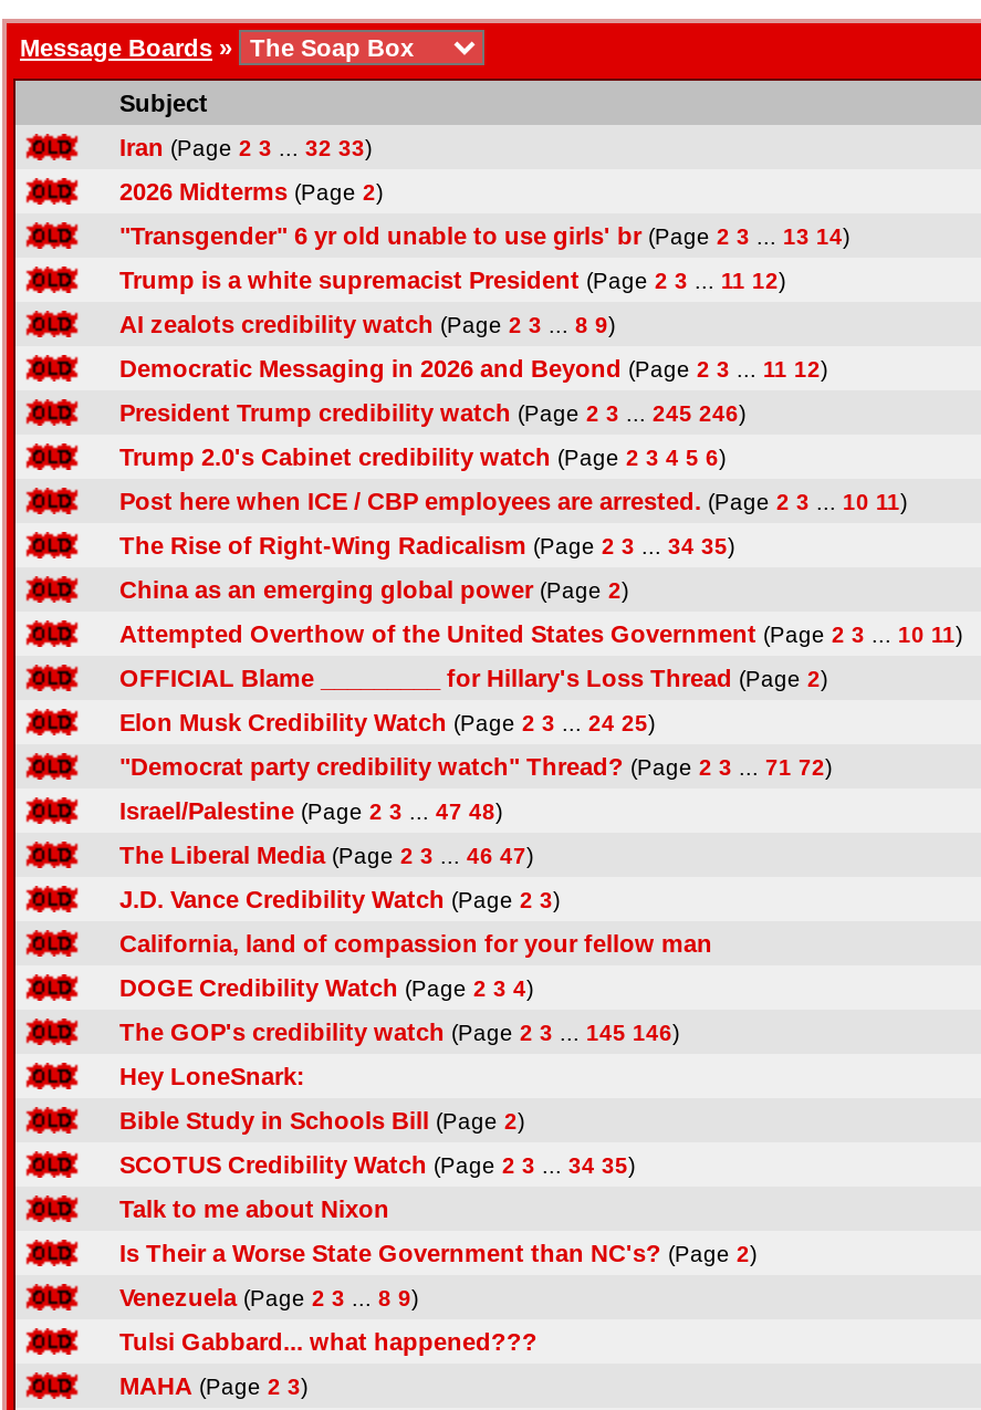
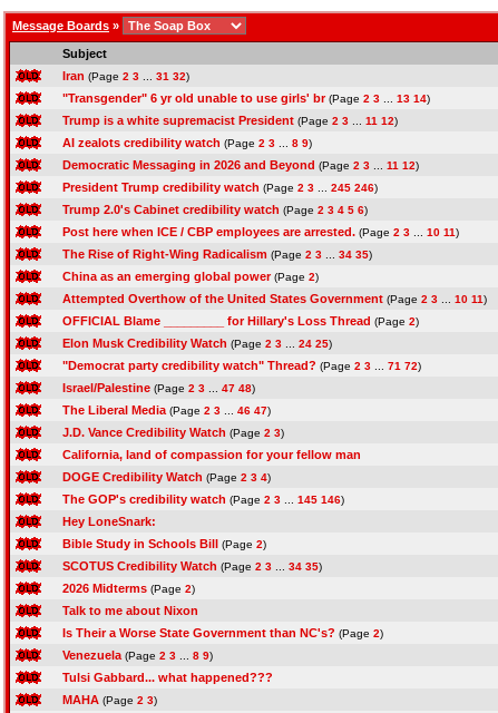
[119,134,372,160] Iran (Page 2 3... 32 33) -> [62,69,189,82] Iran (Page 2 3... 31 32)
moved [119,178,383,205] -> [62,582,195,595]: 2026 Midterms (Page 2)
moved [119,222,962,1178] -> [62,91,487,573]: "Transgender" 6 yr old unable to use girls' br (Page 2 3... 13 14) | Trump is a white supremacist President (Page 2 3... 11 12) | AI zealots credibility watch (Page 2 3... 8 9) | ... | Bible Study in Schools Bill (Page 2) | SCOTUS Credibility Watch (Page 2 3... 34 35)

